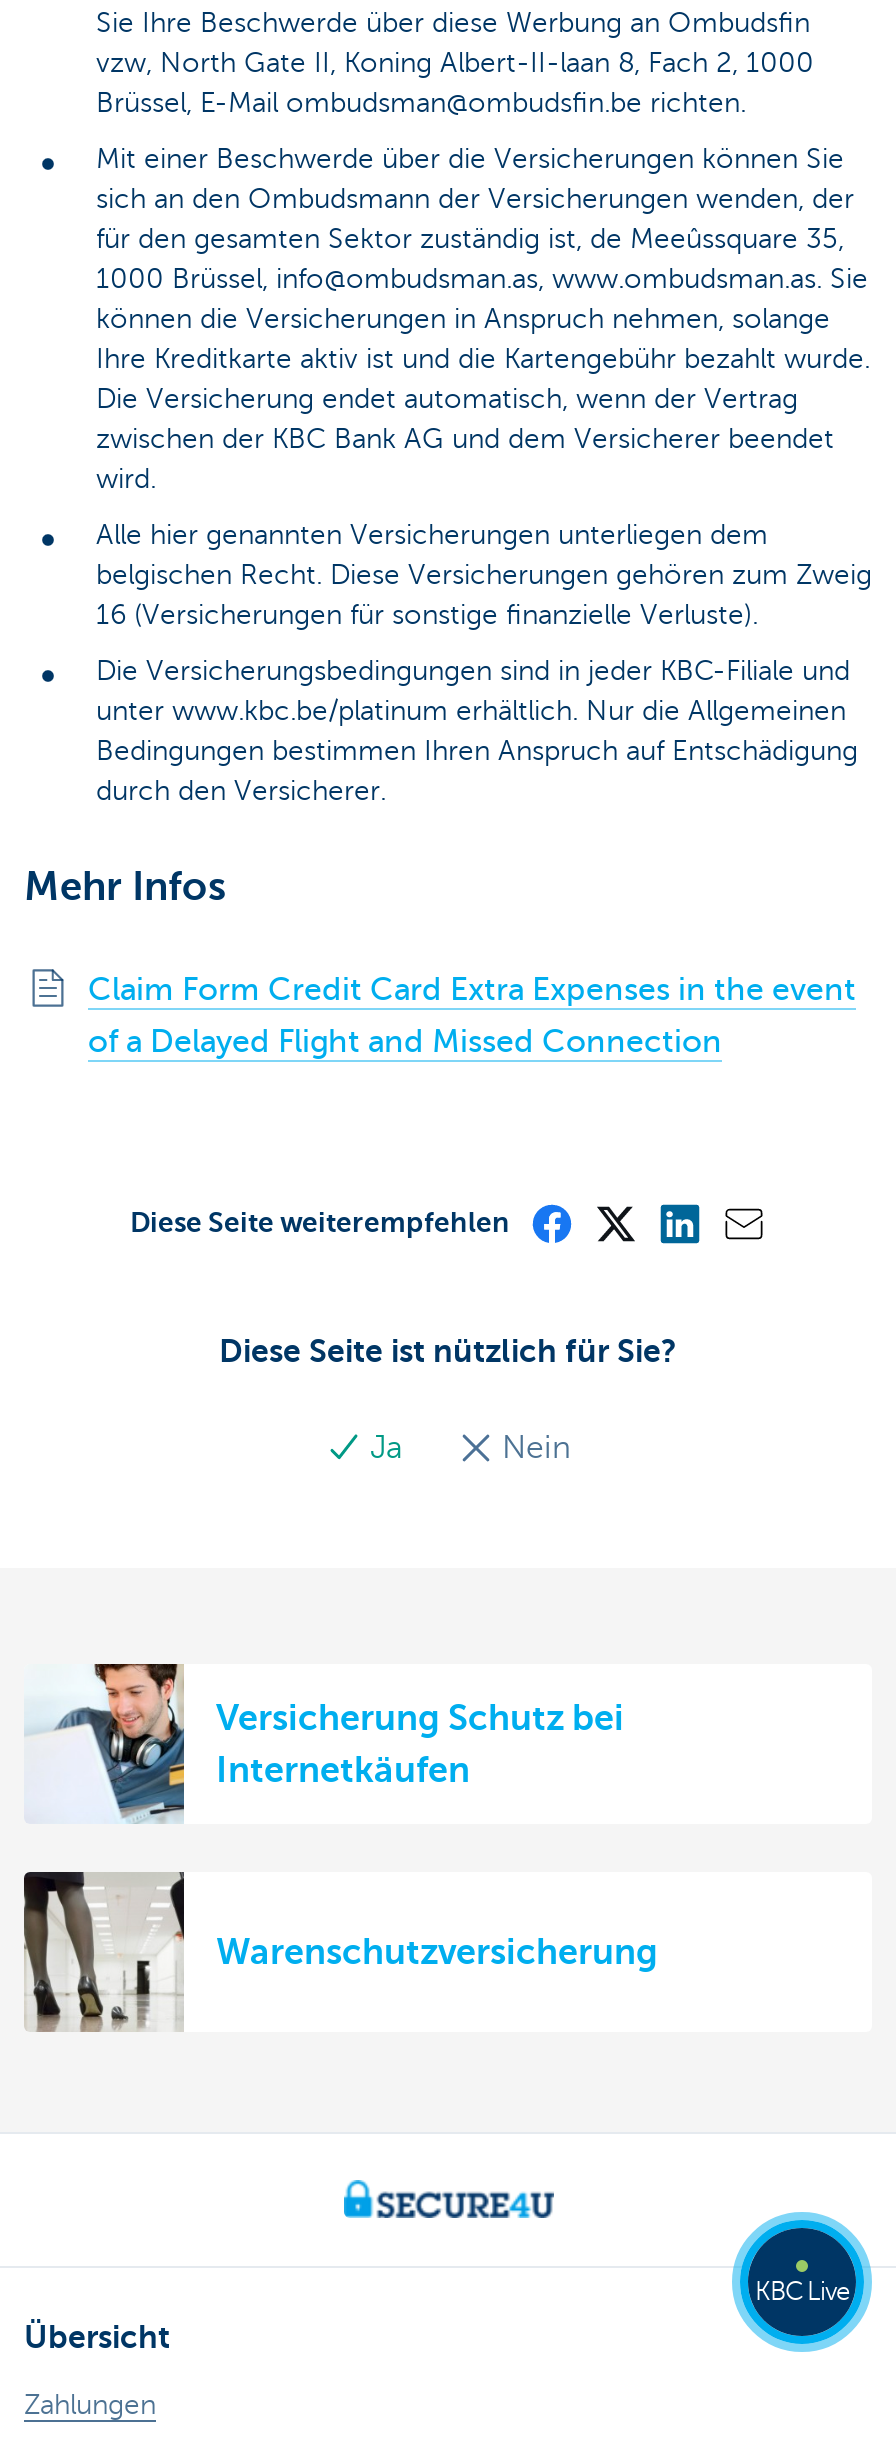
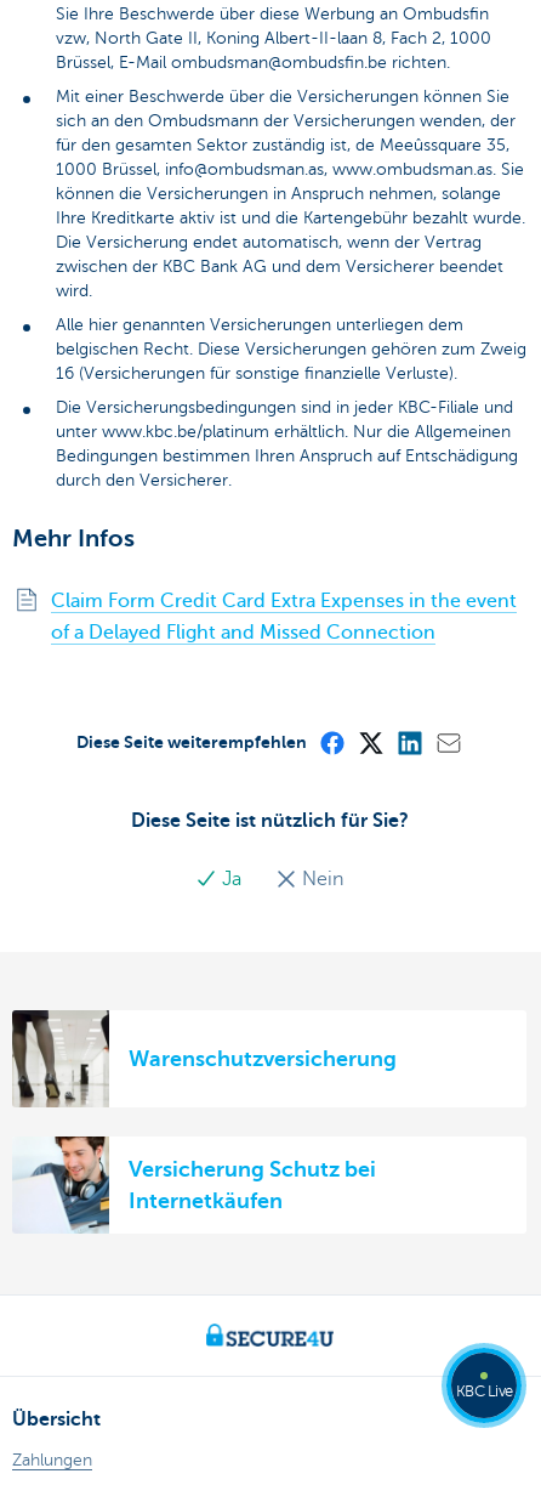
moved [24,1660,624,1826] -> [12,1134,376,1235]: [image] | Versicherung Schutz bei | Internetkäufen
moved [22,1870,658,2034] -> [11,1009,397,1109]: [image] | Warenschutzversicherung

